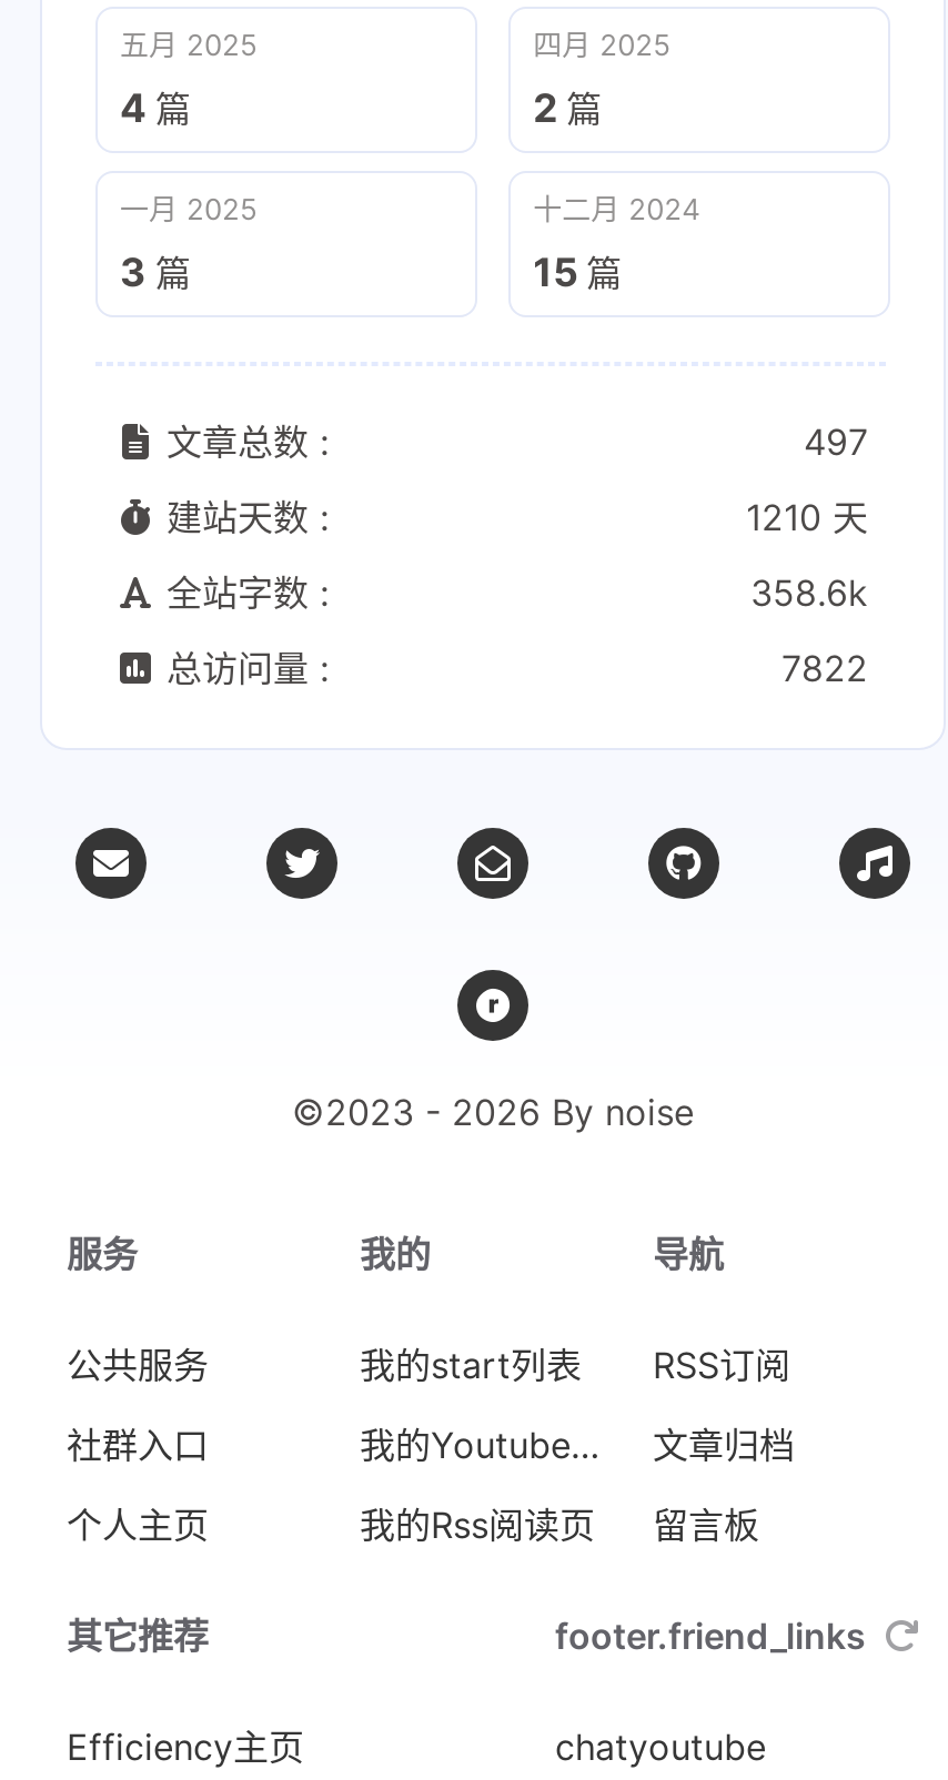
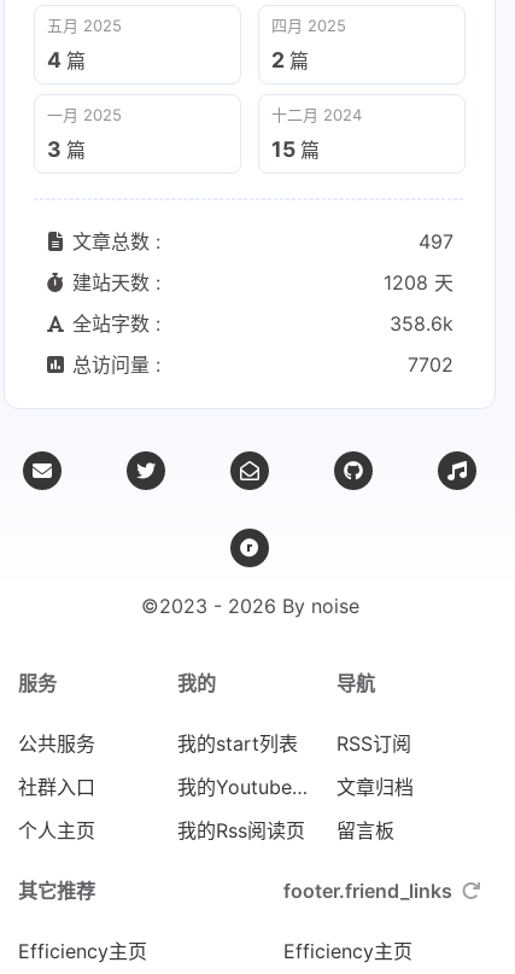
[746,495,868,539] 1210 天 -> [384,270,453,294] 1208 天
[781,646,868,690] 7822 -> [408,352,453,376] 7702
[555,1725,766,1769] chatyoutube -> [283,939,412,963] Efficiency主页

